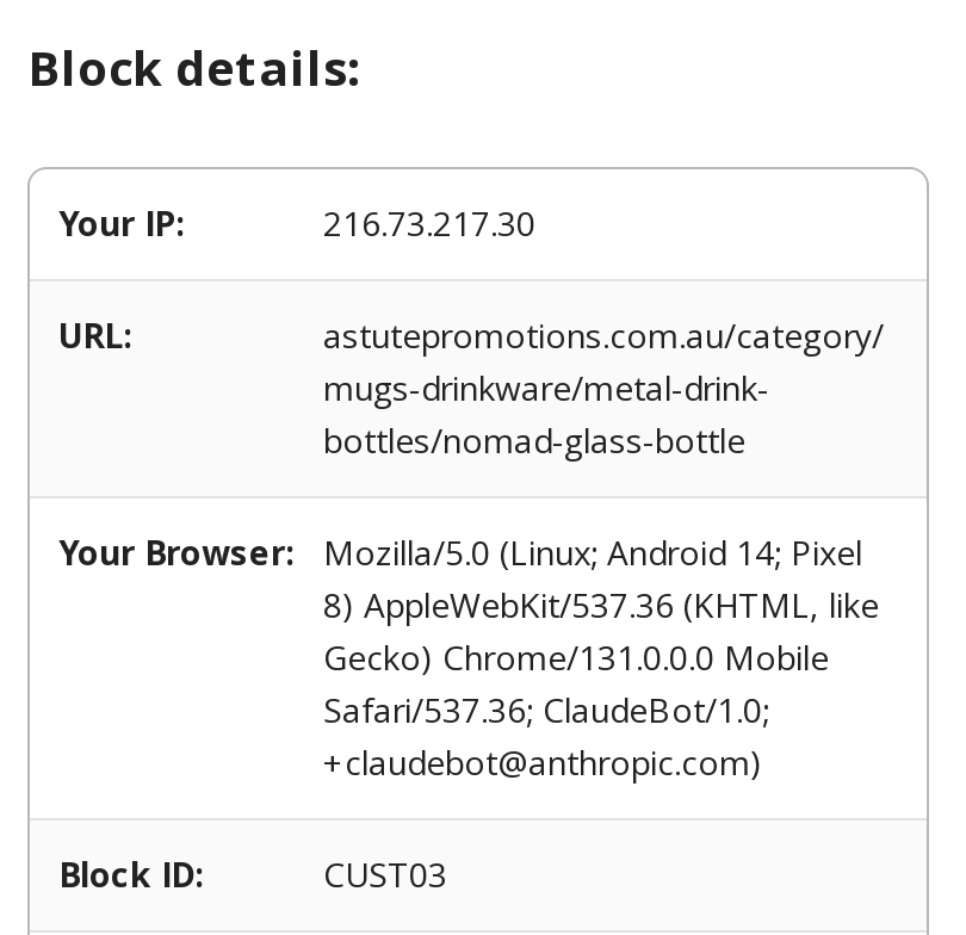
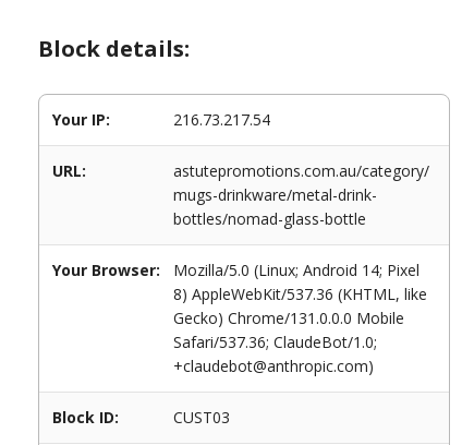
[323,200,535,246] 216.73.217.30 -> [173,109,270,130] 216.73.217.54

